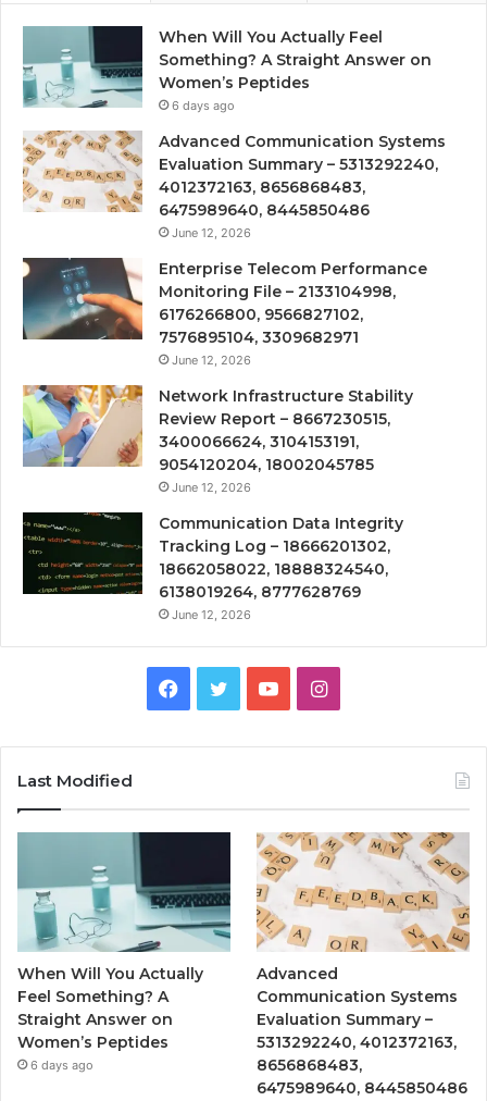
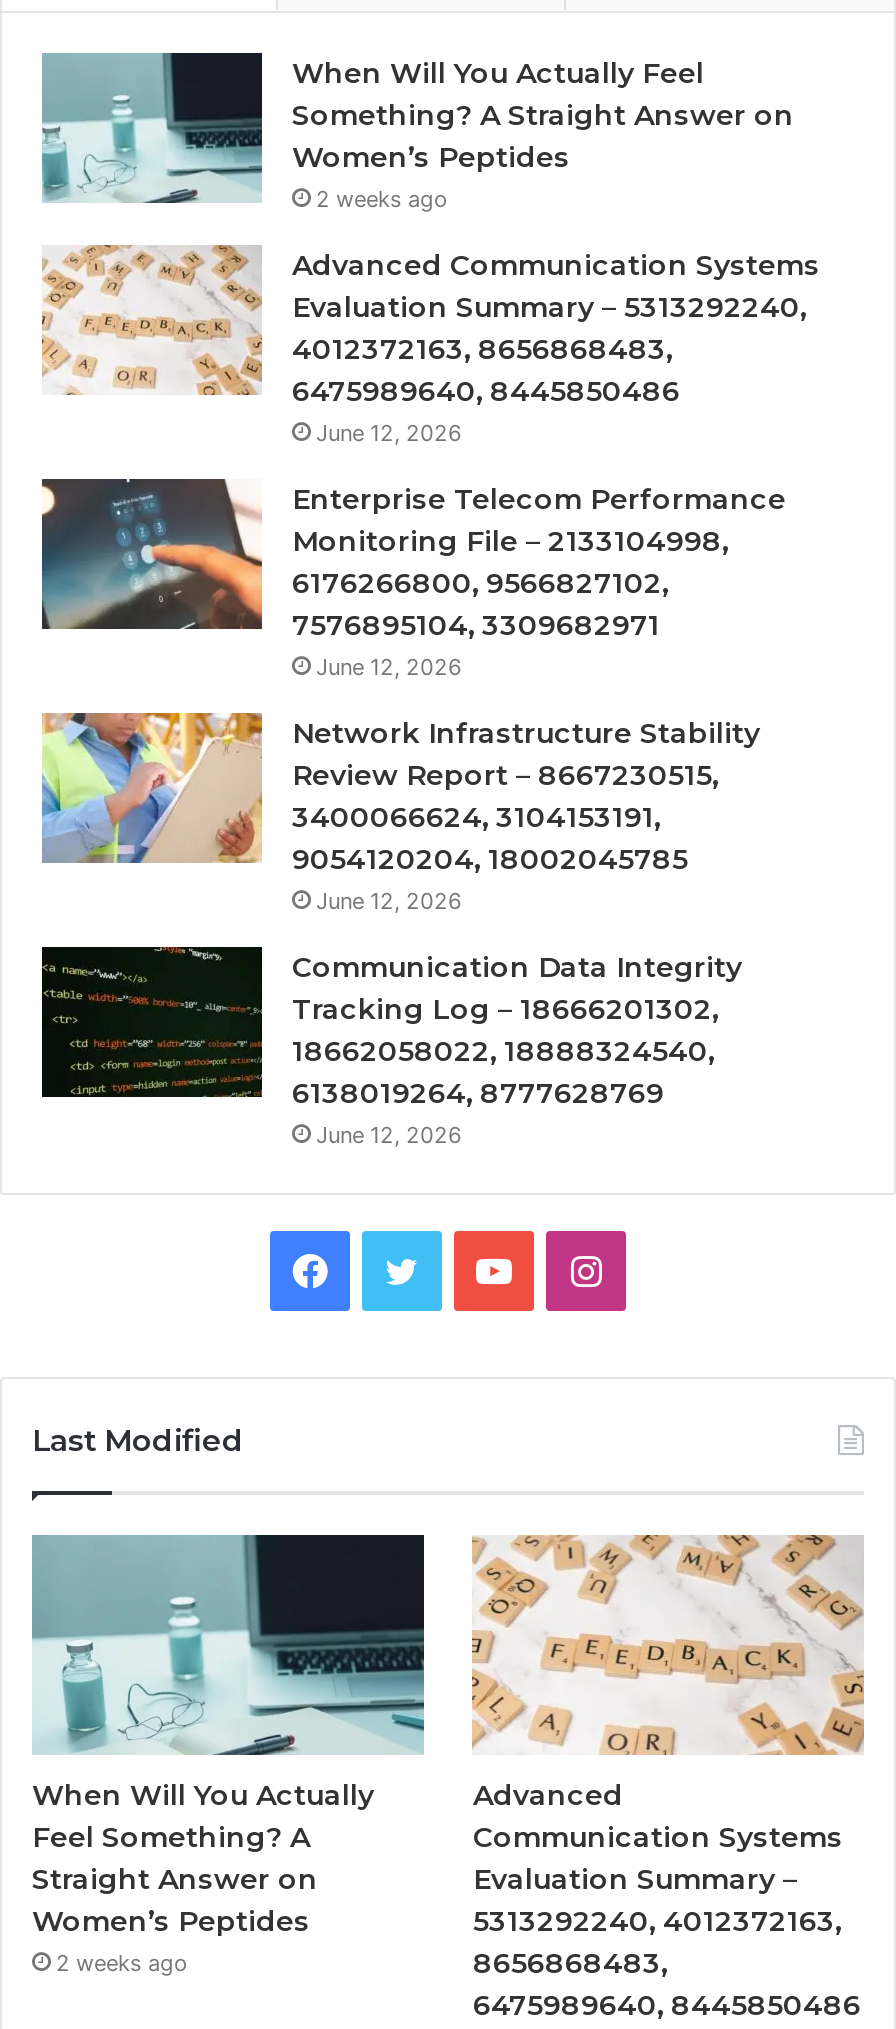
[172,98,235,113] 6 days ago -> [316,185,448,213] 2 weeks ago
[30,1058,93,1073] 6 days ago -> [56,1949,188,1977] 2 weeks ago

